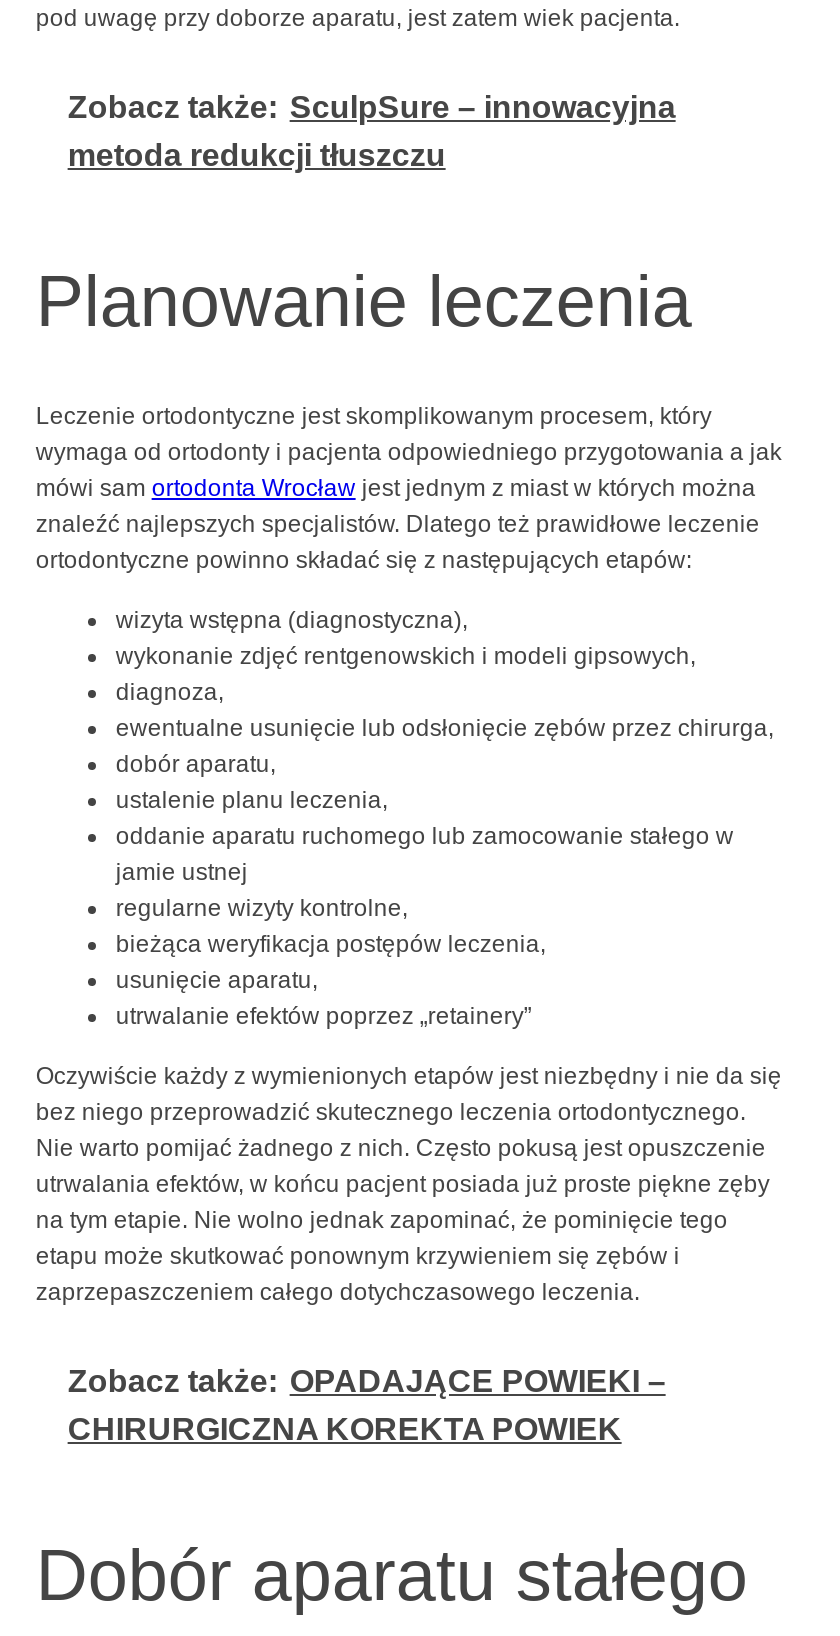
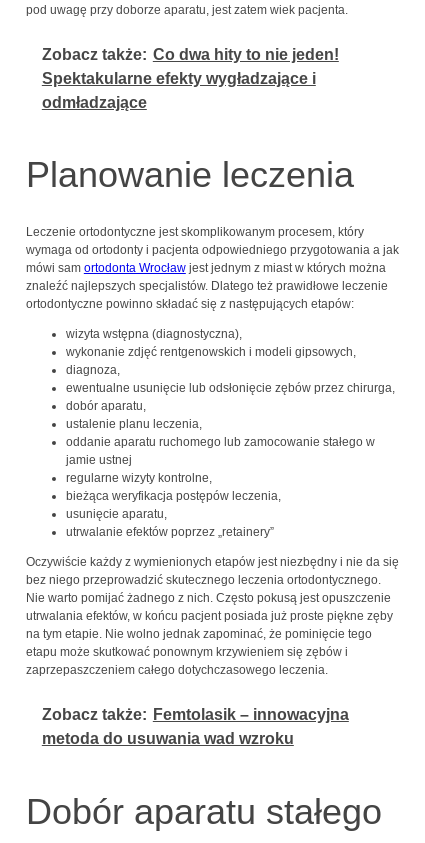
[68,91,676,173] Zobacz także: SculpSure – innowacyjna | metoda redukcji tłuszczu -> [42,45,339,110] Zobacz także: Co dwa hity to nie jeden! | Spektakularne efekty wygładzające i | odmładzające
[68,1364,666,1446] Zobacz także: OPADAJĄCE POWIEKI – | CHIRURGICZNA KOREKTA POWIEK -> [42,706,349,747] Zobacz także: Femtolasik – innowacyjna | metoda do usuwania wad wzroku

